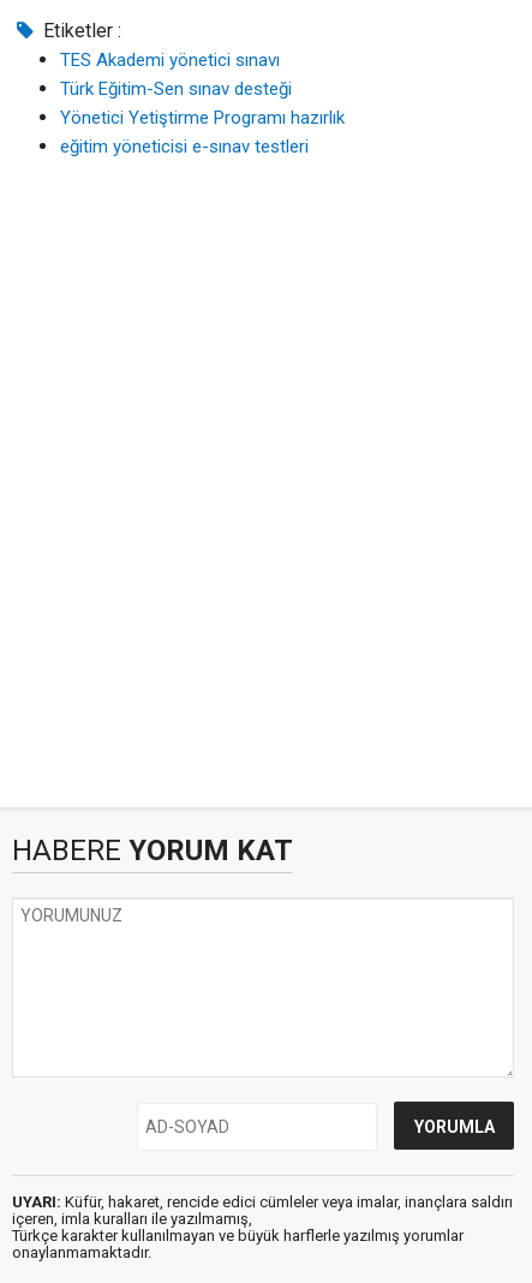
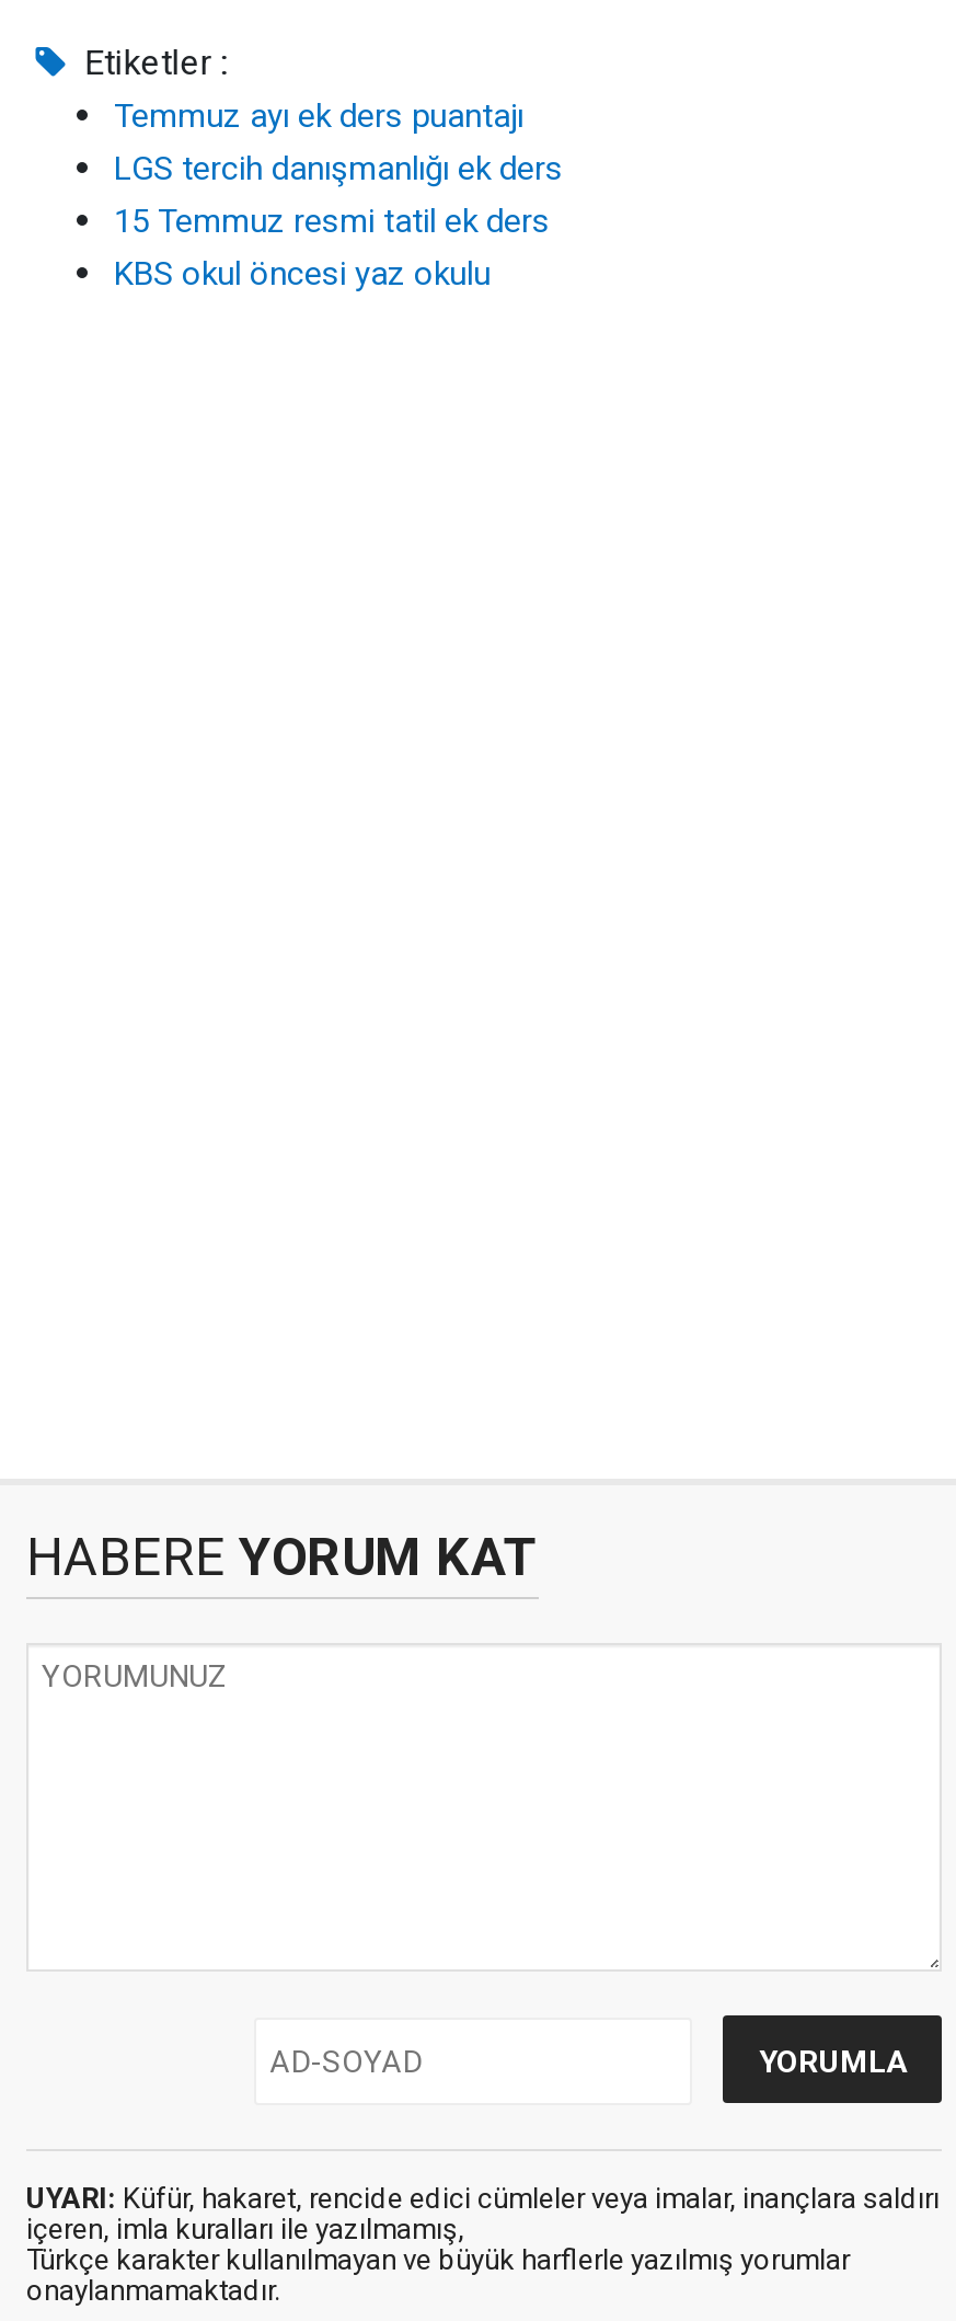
[60,49,345,157] TES Akademi yönetici sınavı | Türk Eğitim-Sen sınav desteği | Yönetici Yetiştirme Programı hazırlık | eğitim yöneticisi e-sınav testleri -> [114,96,563,294] Temmuz ayı ek ders puantajı | LGS tercih danışmanlığı ek ders | 15 Temmuz resmi tatil ek ders | KBS okul öncesi yaz okulu

